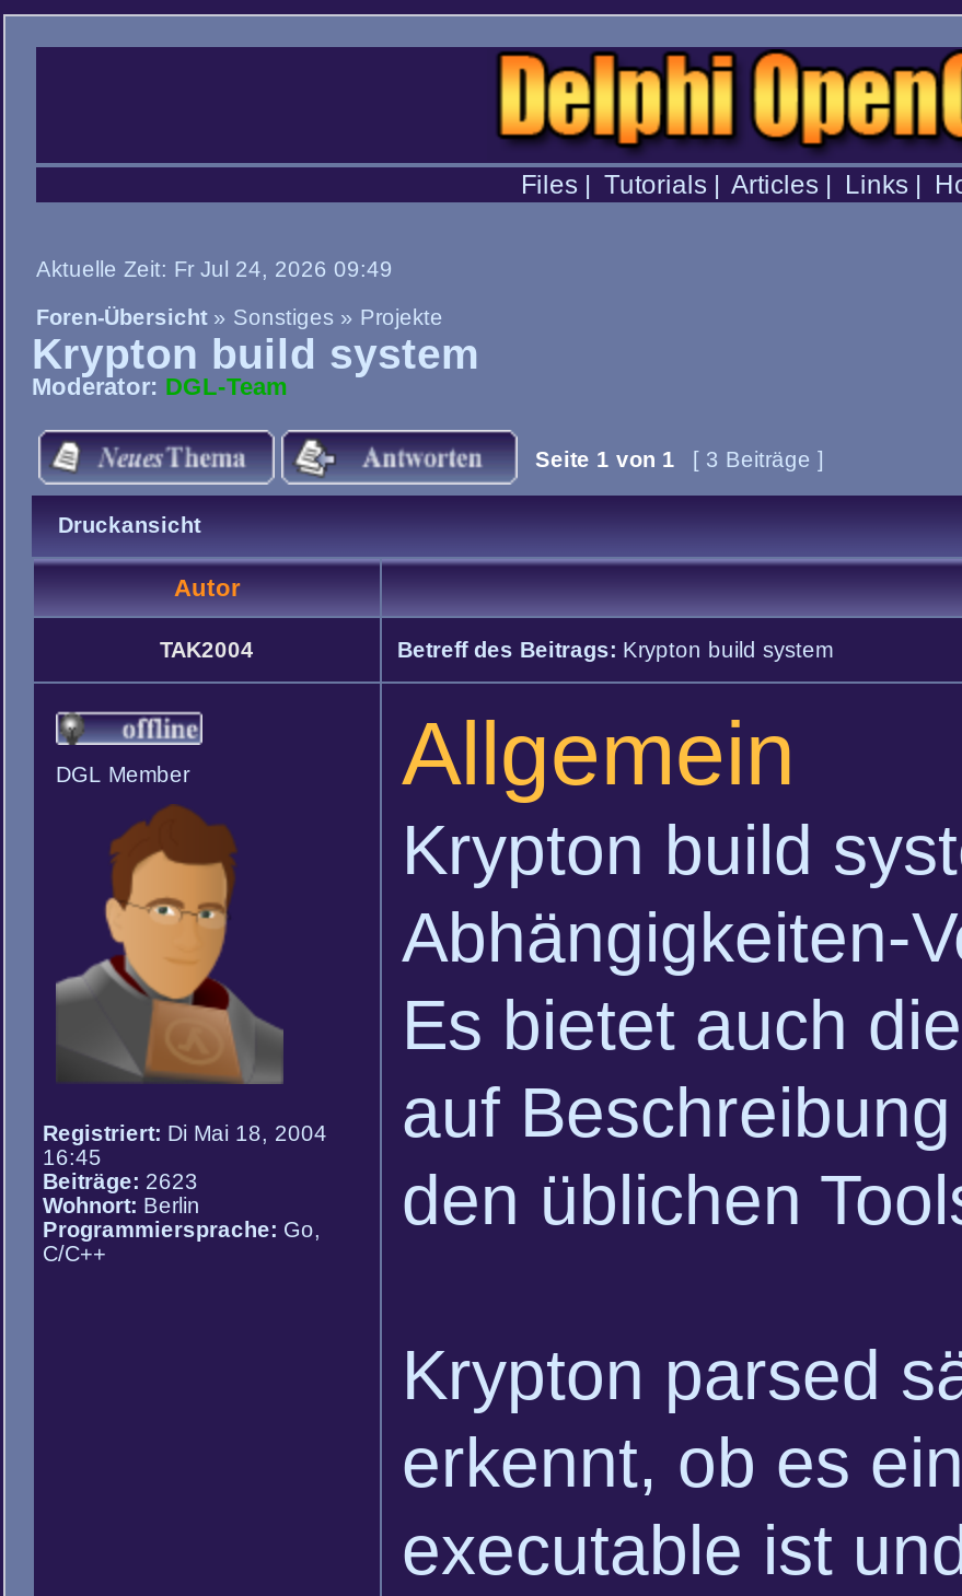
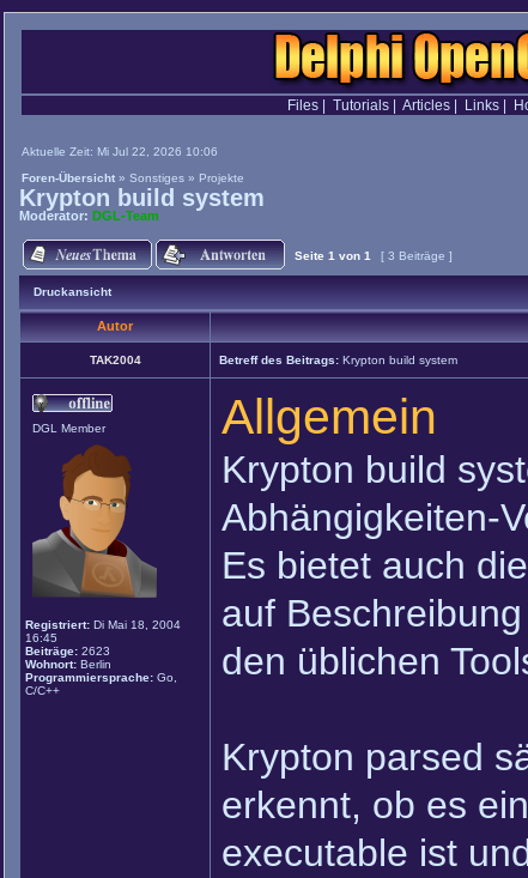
[36,257,393,281] Aktuelle Zeit: Fr Jul 24, 2026 09:49 -> [22,145,218,158] Aktuelle Zeit: Mi Jul 22, 2026 10:06

